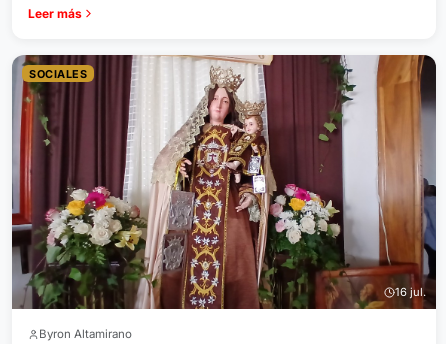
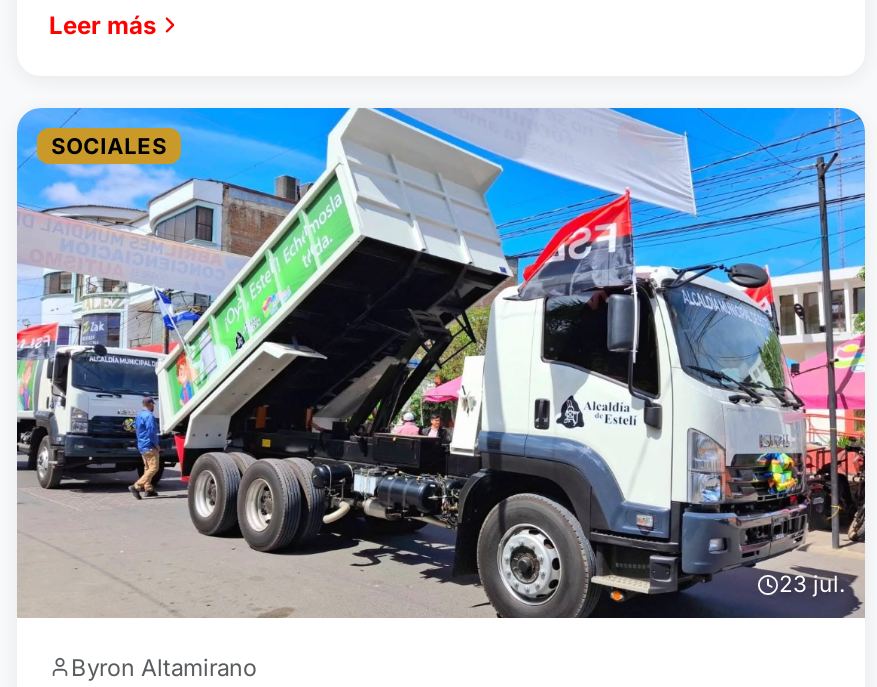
[11,54,437,310] [image] | 16 jul. -> [15,105,867,621] [image] | 23 jul.

